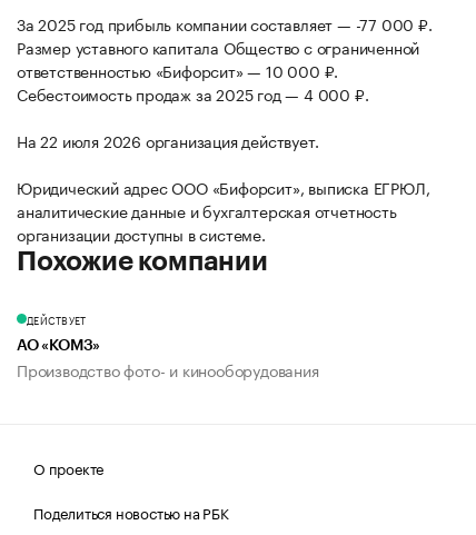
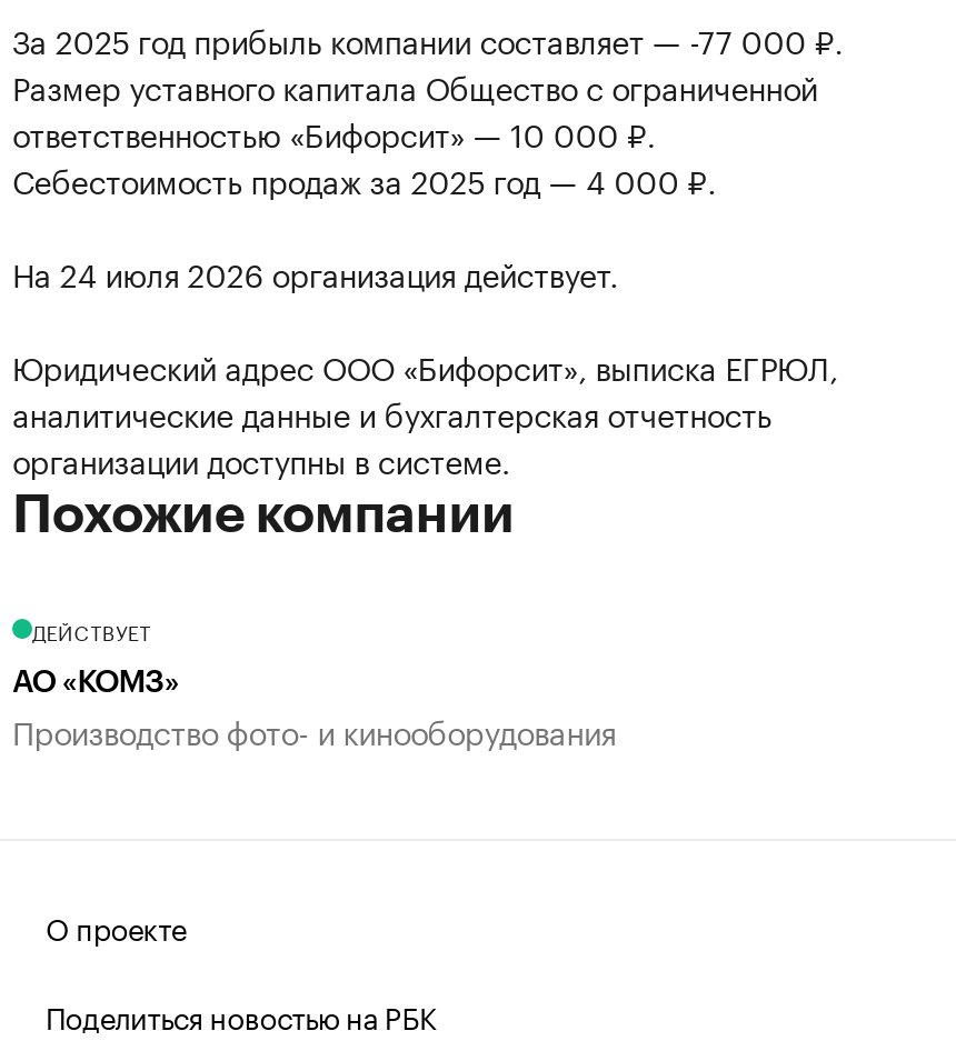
[17,128,319,153] На 22 июля 2026 организация действует. -> [12,249,618,298] На 24 июля 2026 организация действует.

